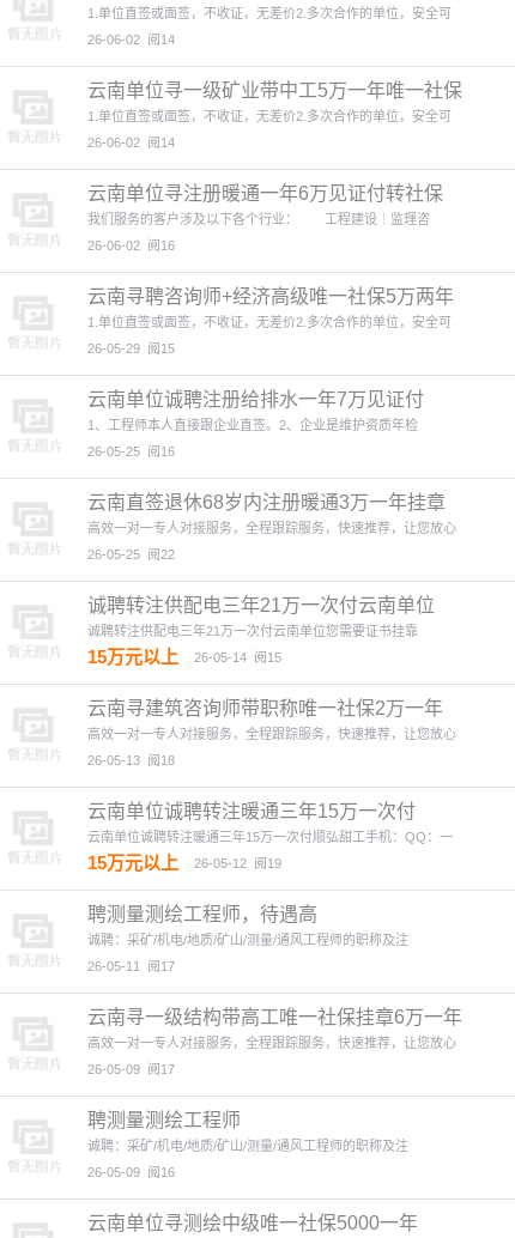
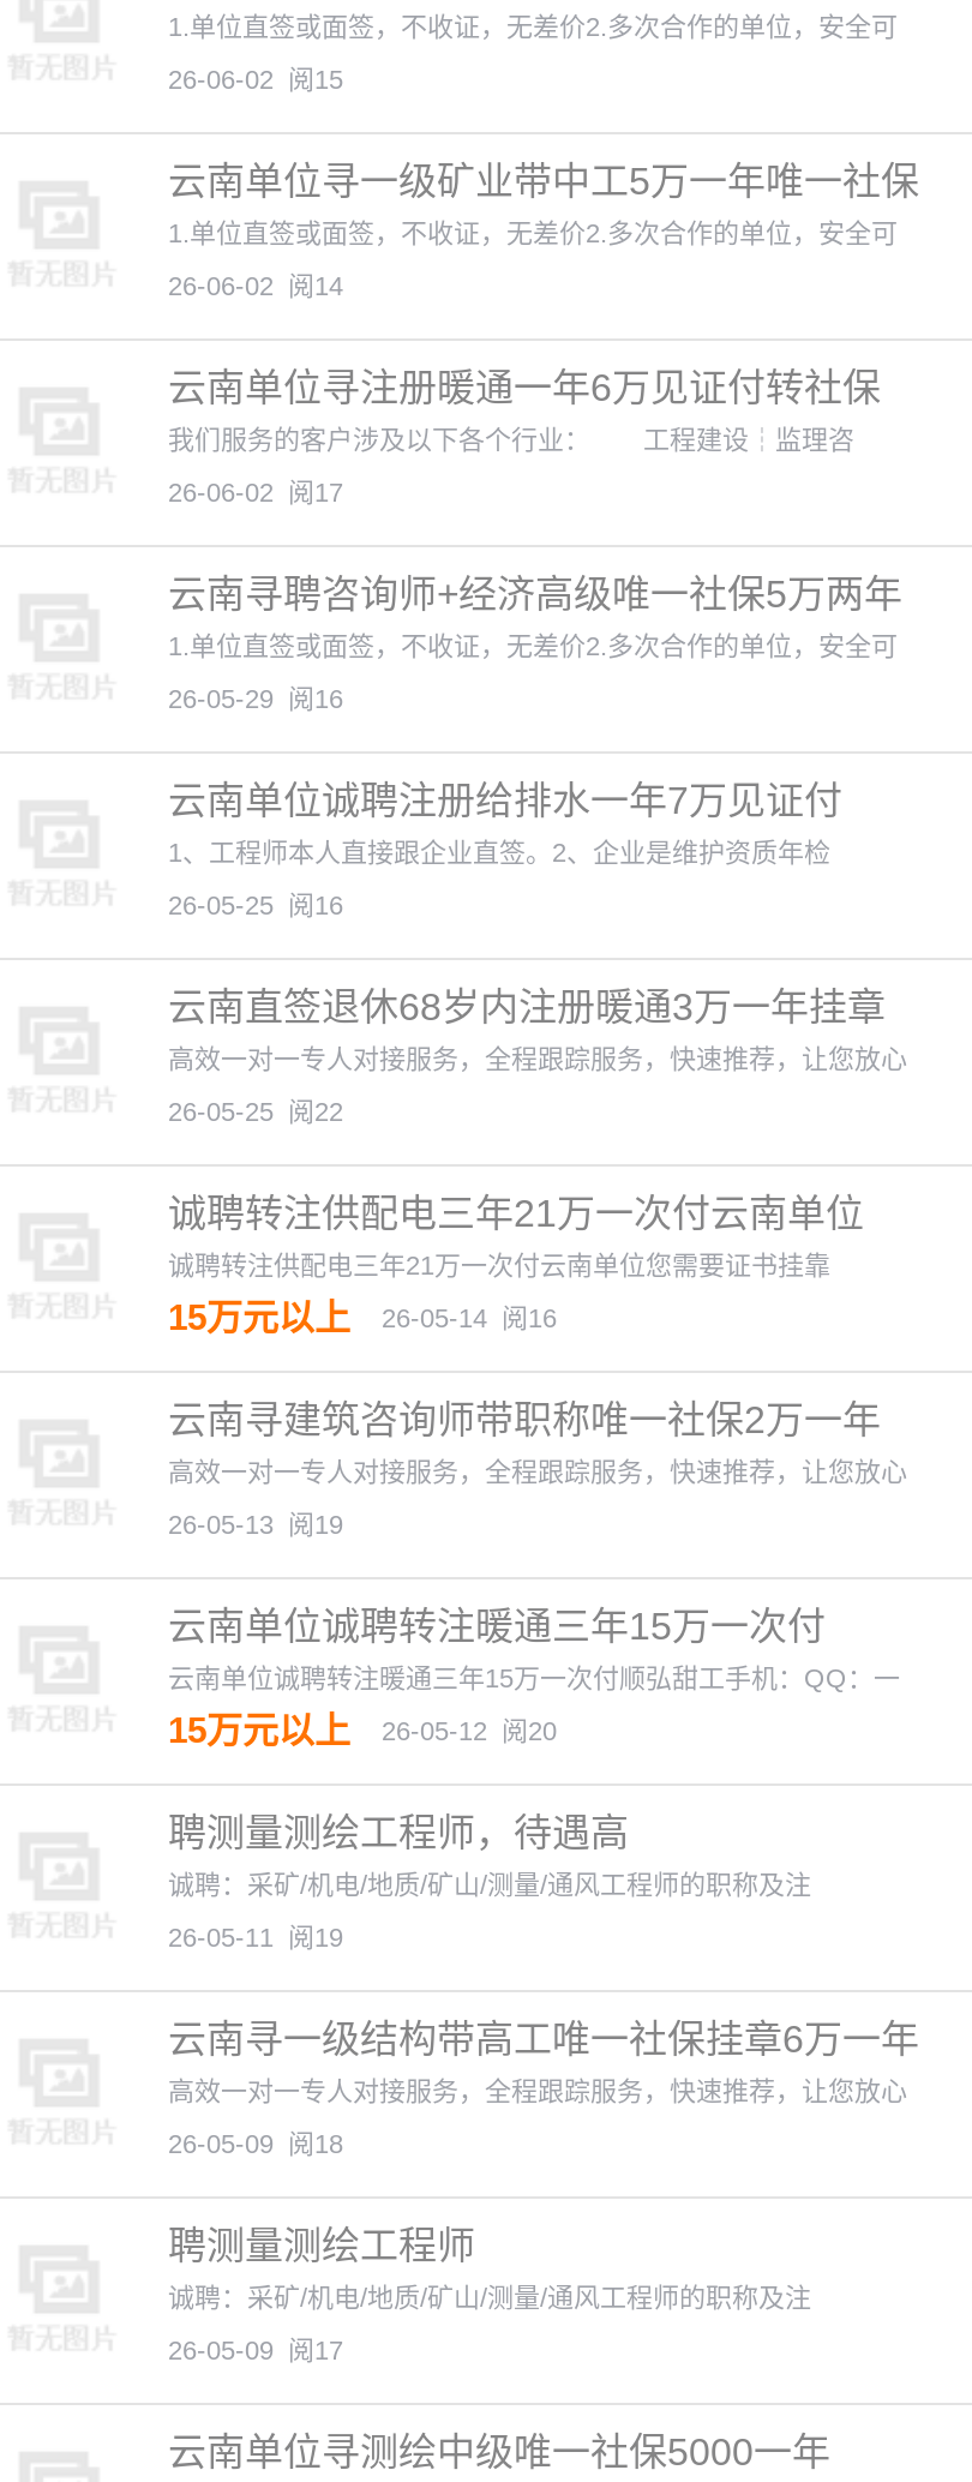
[87,32,175,47] 26-06-02 阅14 -> [168,65,343,94] 26-06-02 阅15
[87,238,175,253] 26-06-02 阅16 -> [168,478,343,506] 26-06-02 阅17
[87,341,175,356] 26-05-29 阅15 -> [168,684,343,713] 26-05-29 阅16
[87,647,281,667] 15万元以上 26-05-14 阅15 -> [168,1296,557,1337] 15万元以上 26-05-14 阅16
[87,753,175,767] 26-05-13 阅18 -> [168,1510,343,1539] 26-05-13 阅19
[87,852,281,873] 15万元以上 26-05-12 阅19 -> [168,1709,557,1750] 15万元以上 26-05-12 阅20
[87,959,175,973] 26-05-11 阅17 -> [168,1923,343,1952] 26-05-11 阅19
[87,1062,175,1076] 26-05-09 阅17 -> [168,2129,343,2158] 26-05-09 阅18
[87,1165,175,1179] 26-05-09 阅16 -> [168,2336,343,2364] 26-05-09 阅17

